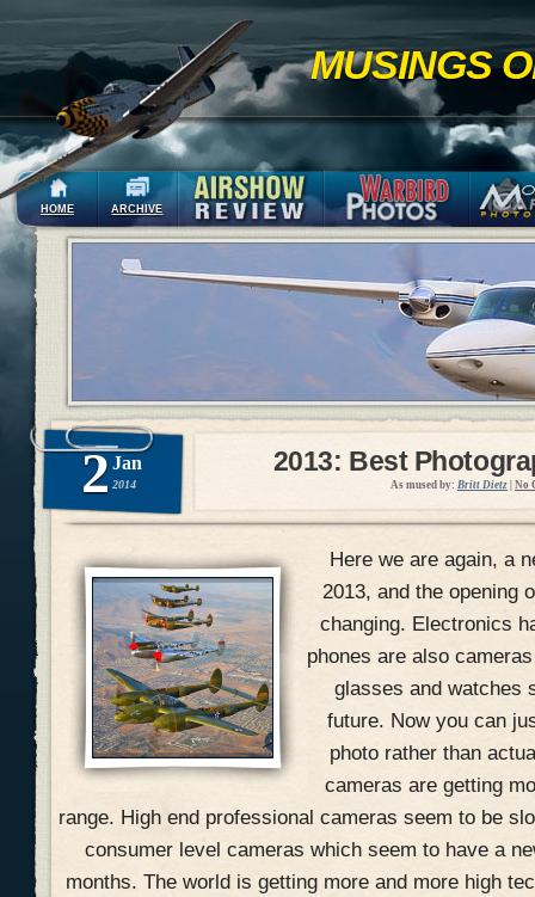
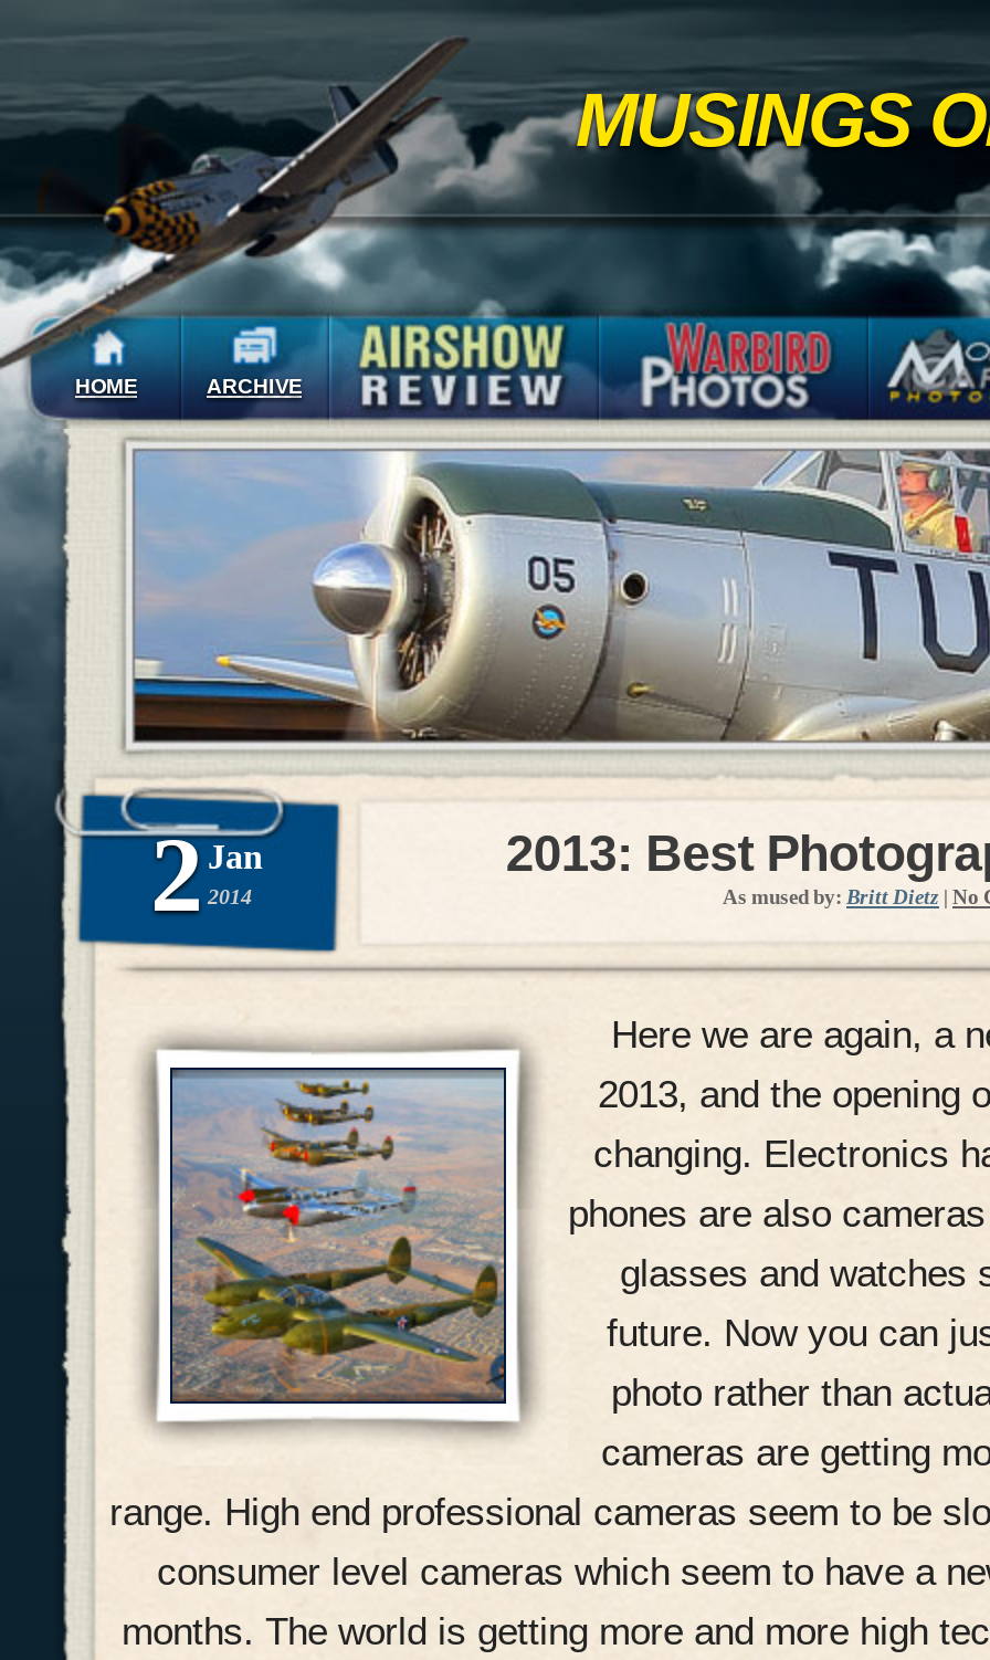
[72,242,531,401] [image] -> [133,449,983,743] [image]

